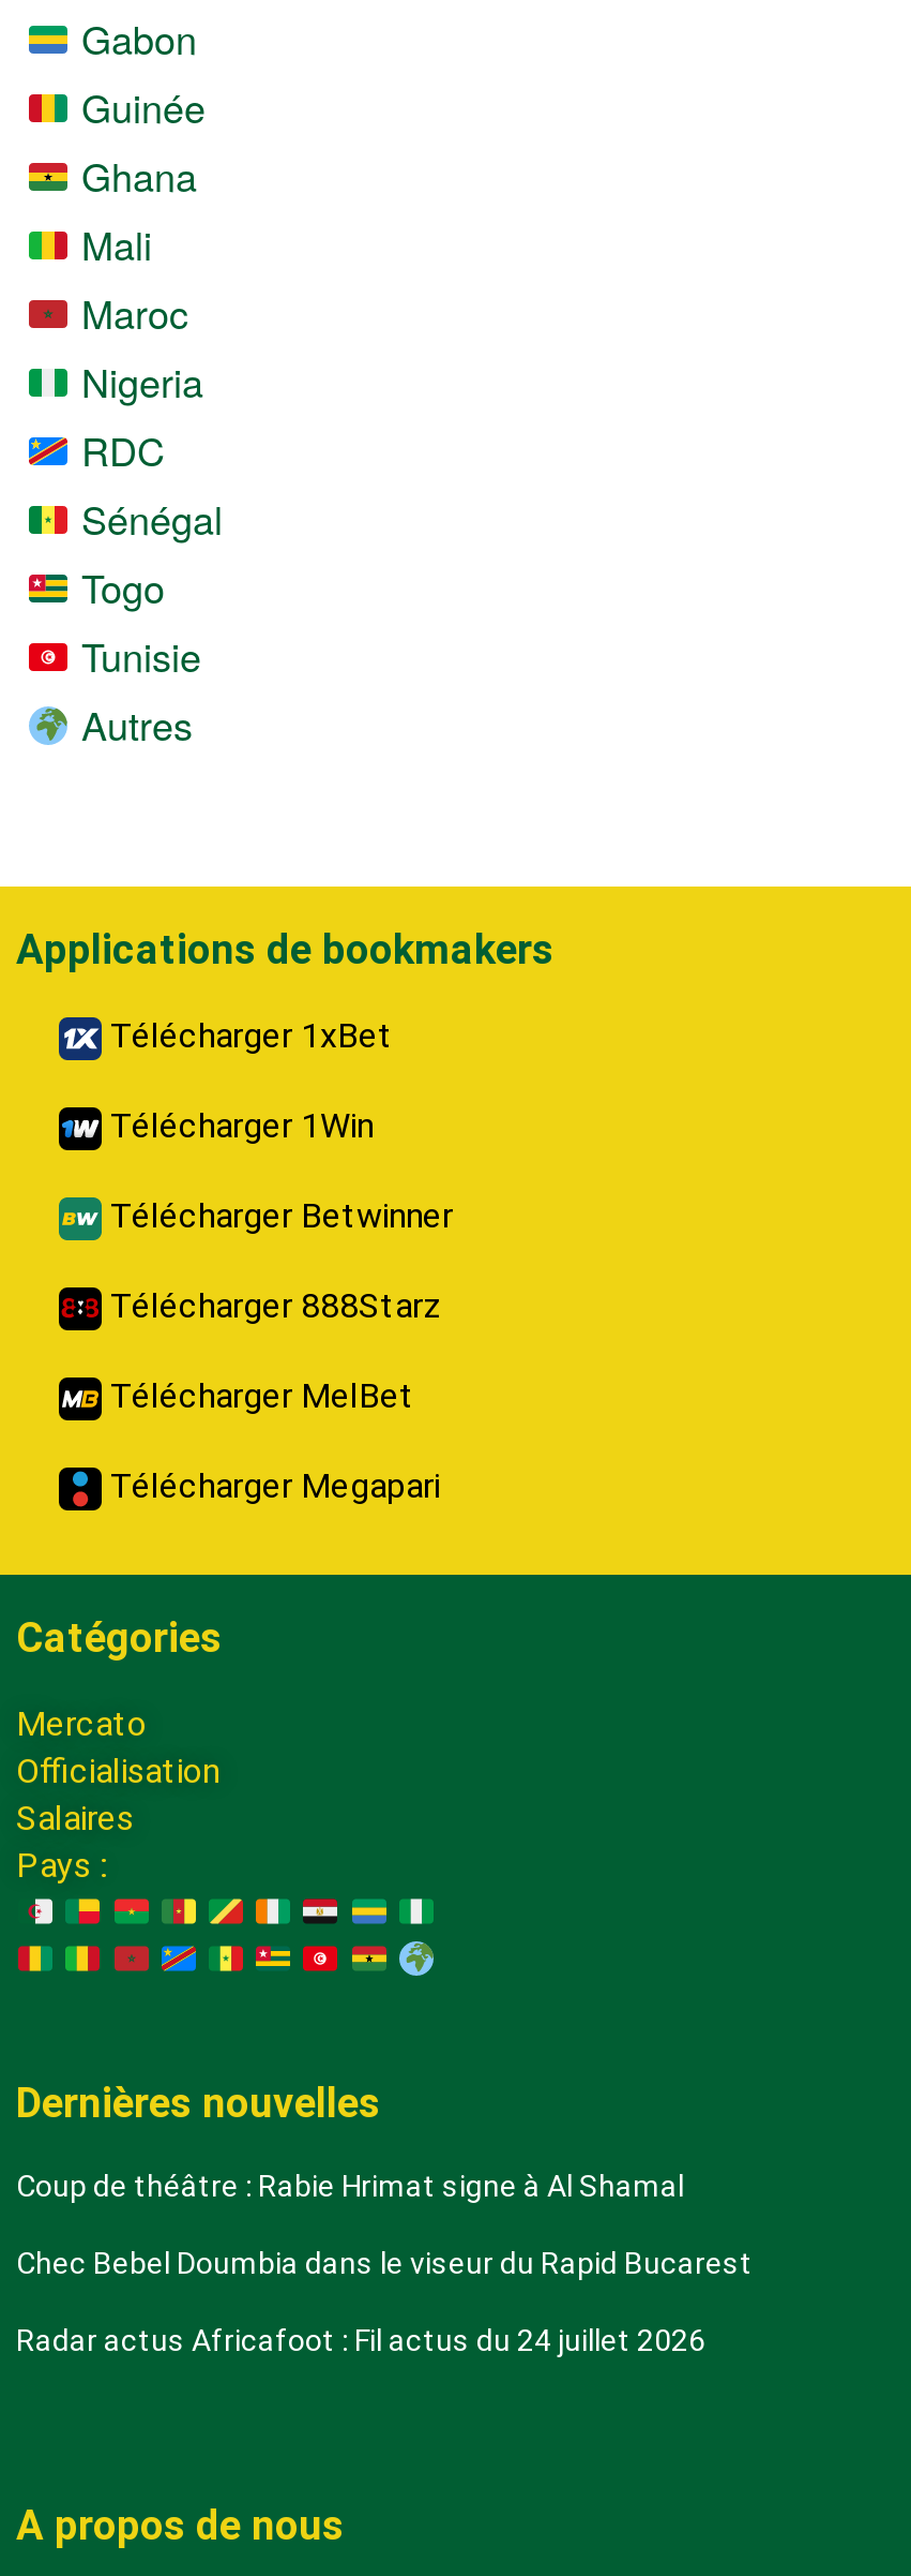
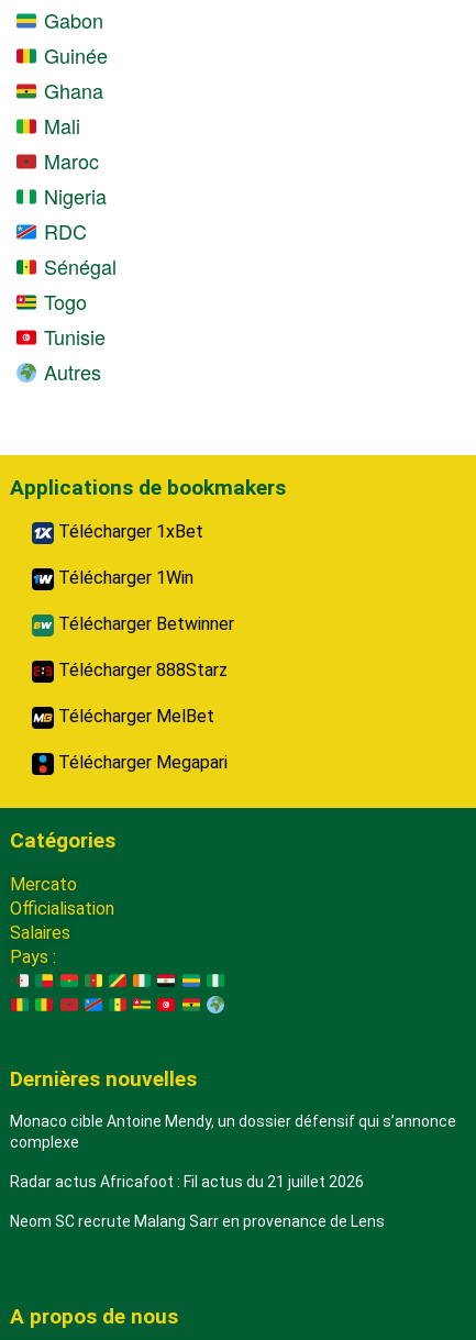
[16,2169,684,2203] Coup de théâtre : Rabie Hrimat signe à Al Shamal -> [10,1113,456,1151] Monaco cible Antoine Mendy, un dossier défensif qui s’annonce | complexe
[16,2246,753,2280] Chec Bebel Doumbia dans le viseur du Rapid Bucarest -> [10,1173,364,1191] Radar actus Africafoot : Fil actus du 21 juillet 2026
[16,2323,705,2358] Radar actus Africafoot : Fil actus du 24 juillet 2026 -> [10,1213,385,1230] Neom SC recrute Malang Sarr en provenance de Lens

